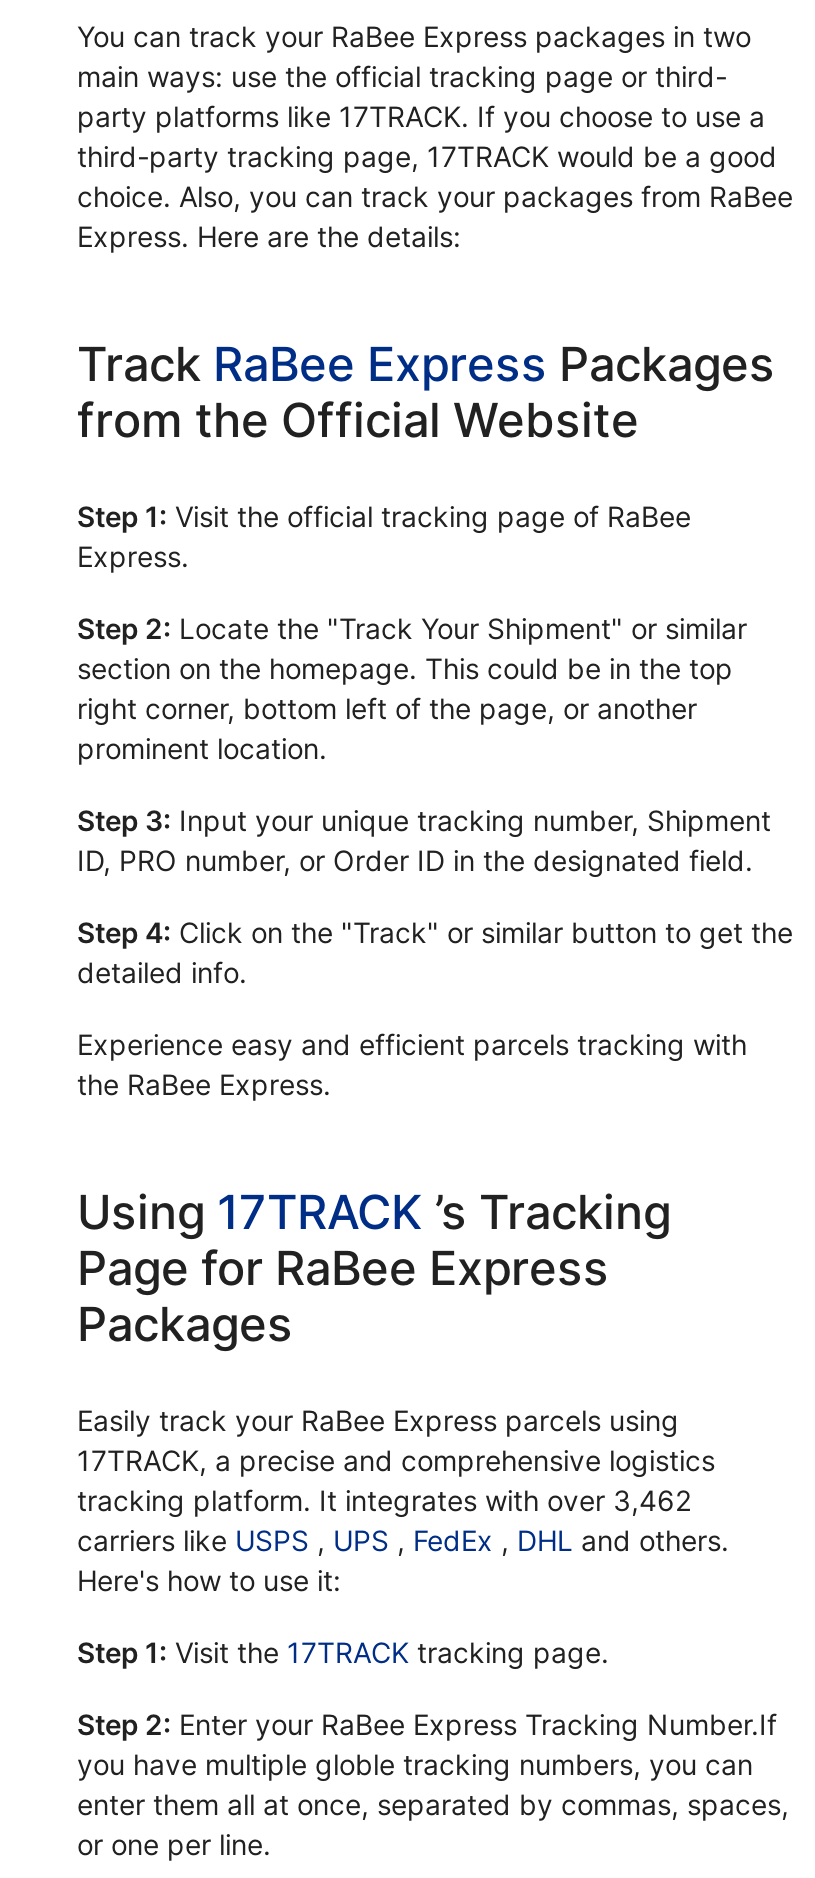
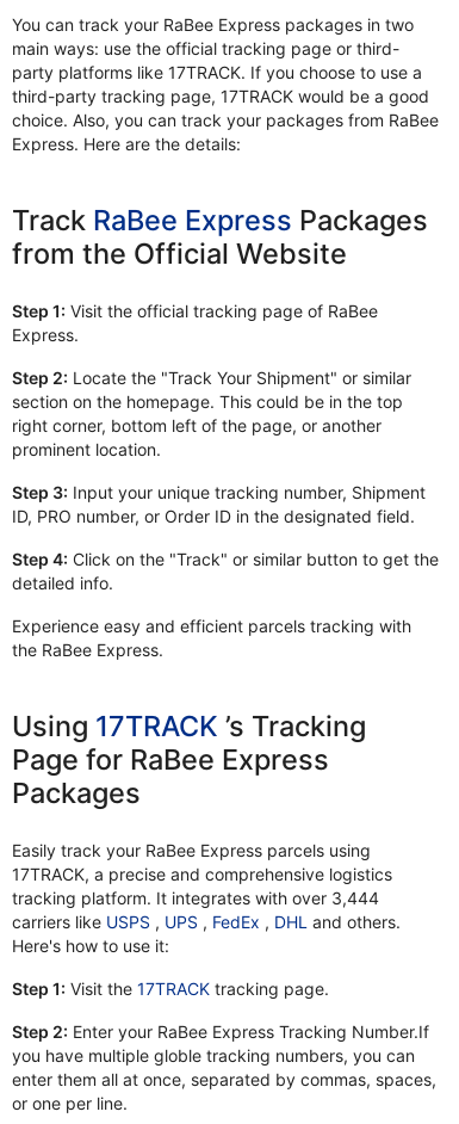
[77,1483,691,1517] tracking platform. It integrates with over 3,462 -> [12,888,379,908] tracking platform. It integrates with over 3,444

